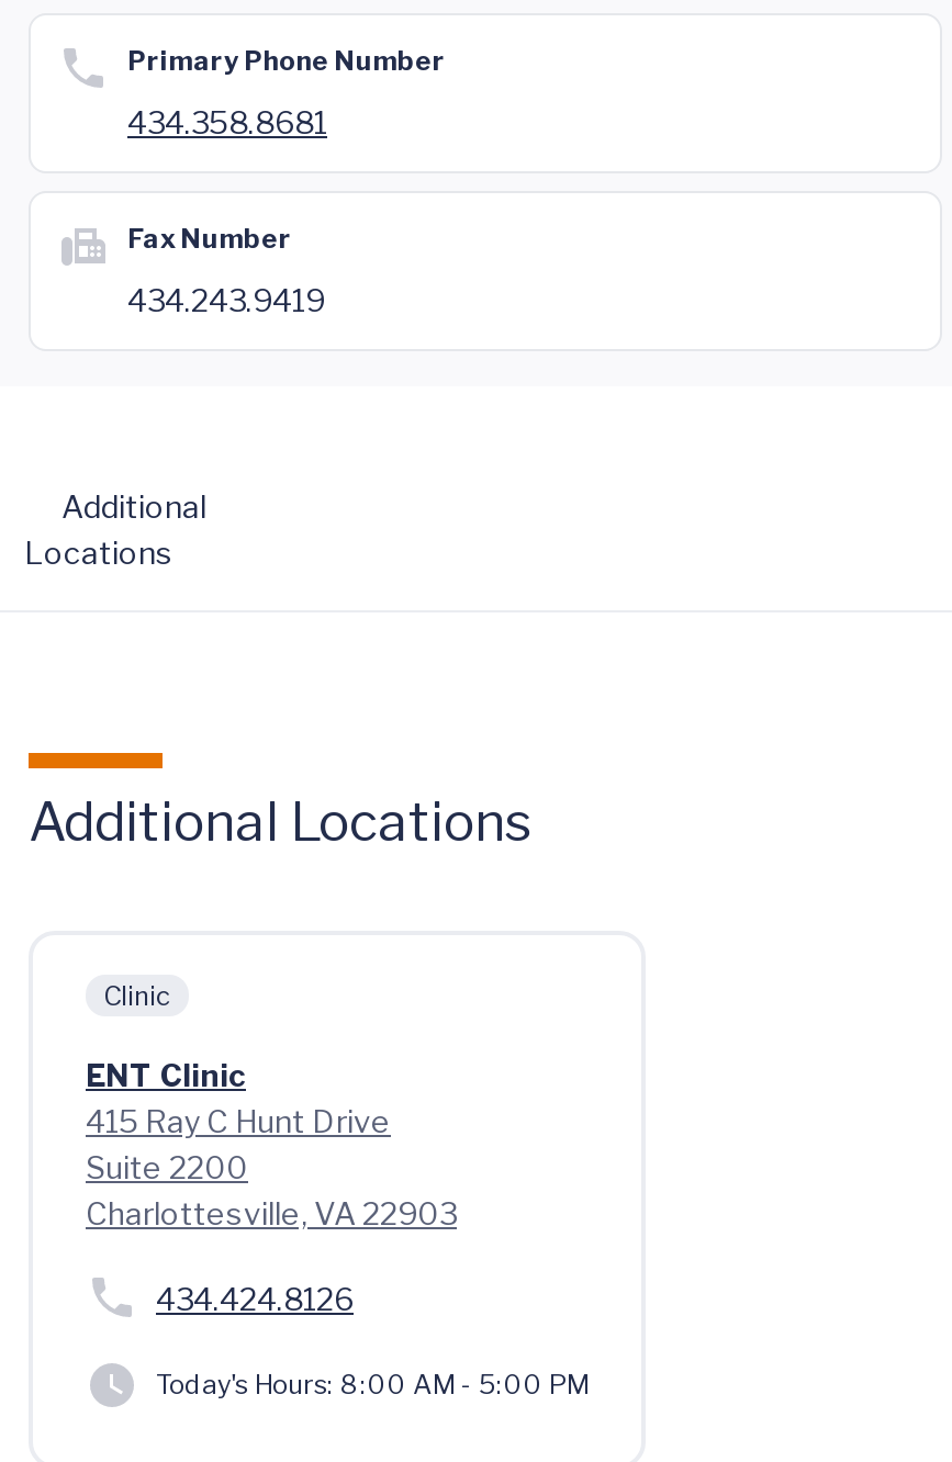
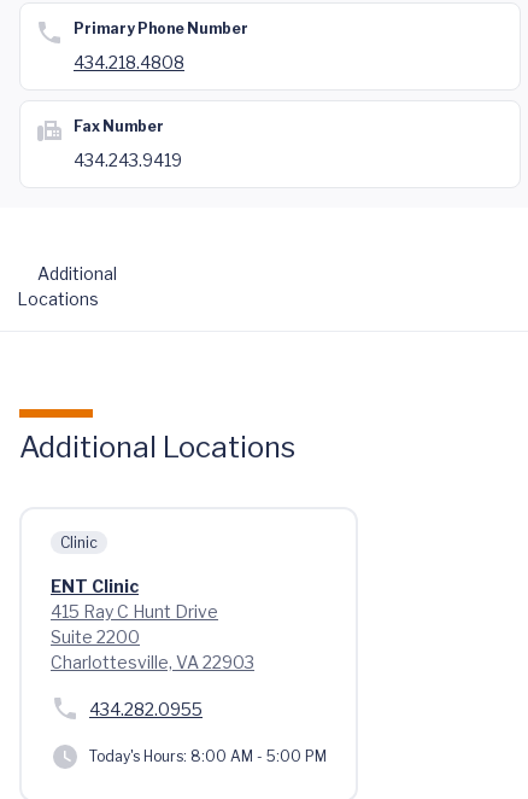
[127,103,327,140] 434.358.8681 -> [74,52,184,72] 434.218.4808
[156,1279,354,1316] 434.424.8126 -> [89,698,203,719] 434.282.0955

